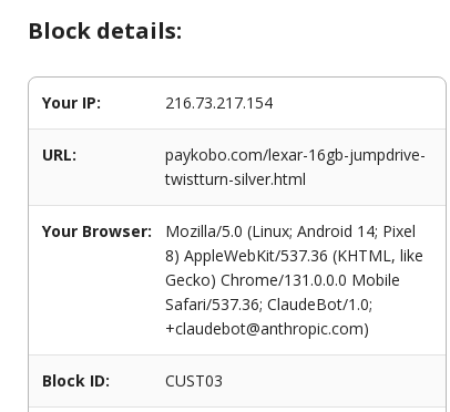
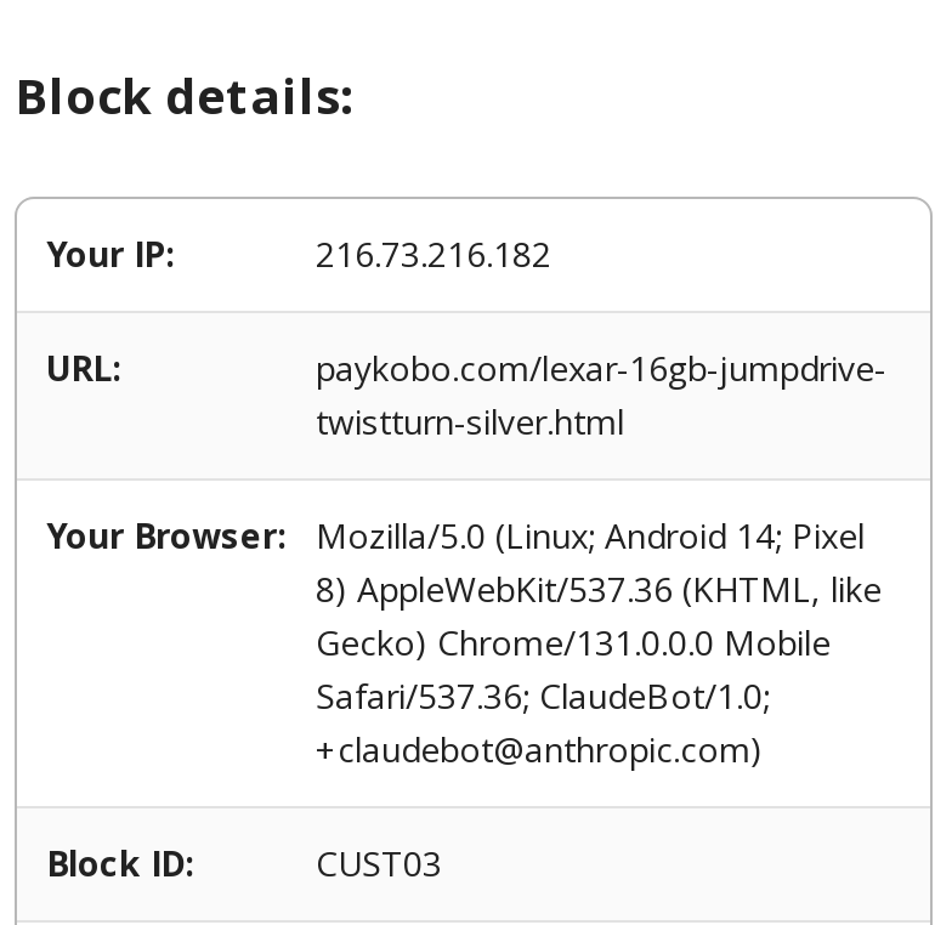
[165,92,273,113] 216.73.217.154 -> [316,231,551,277] 216.73.216.182

